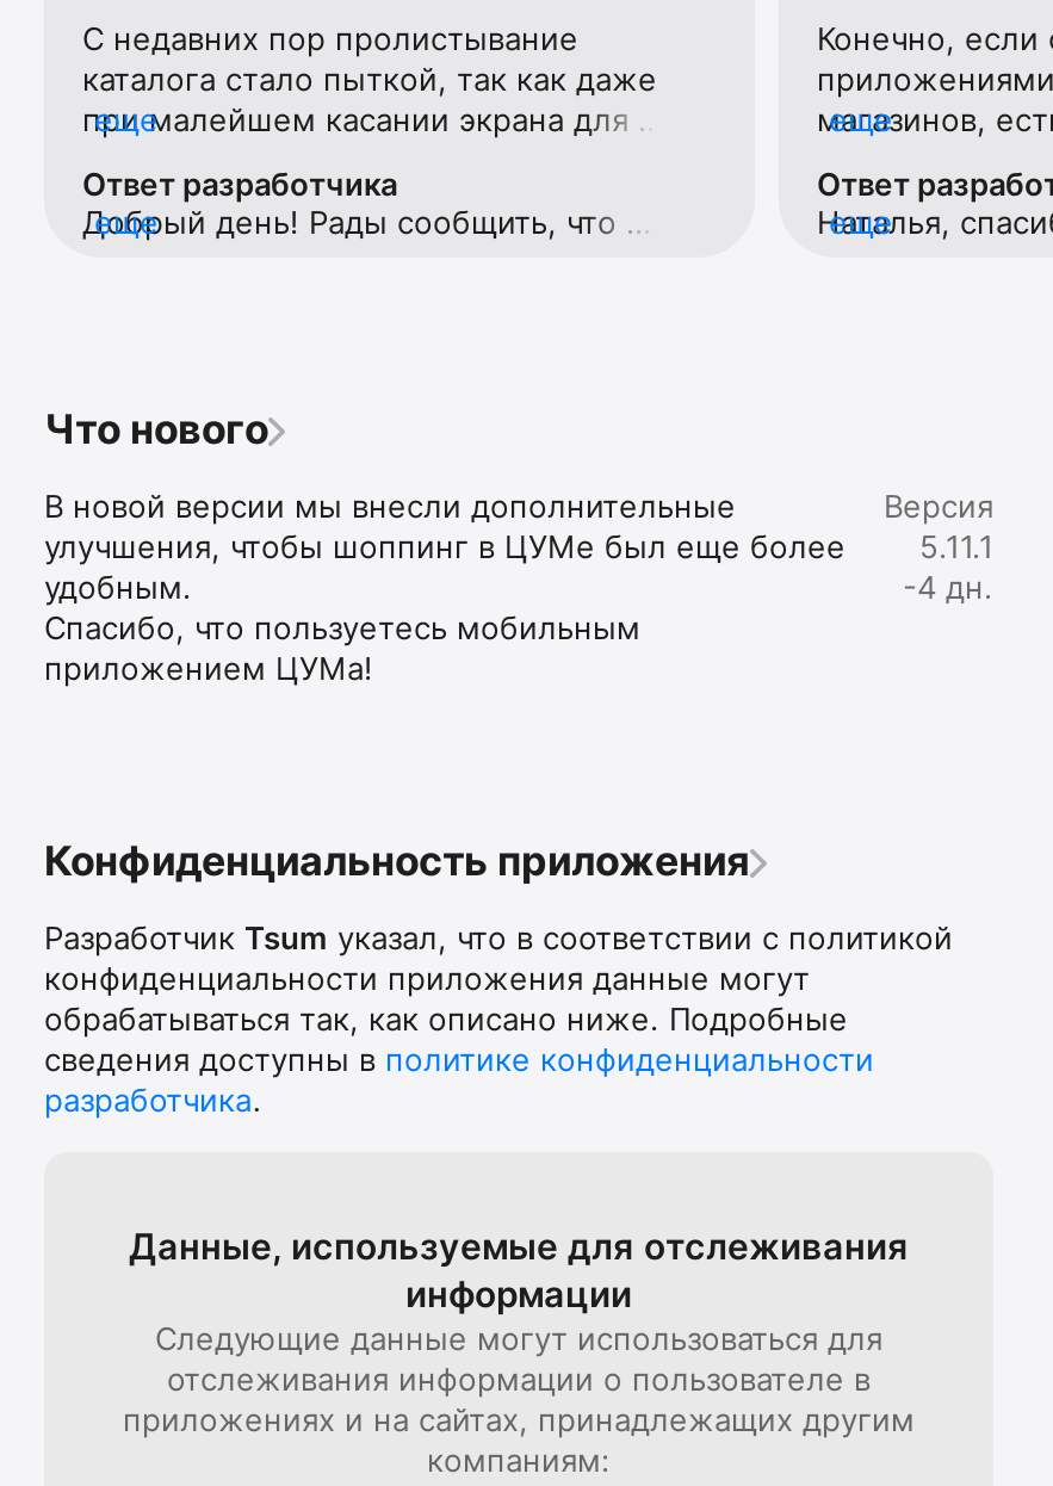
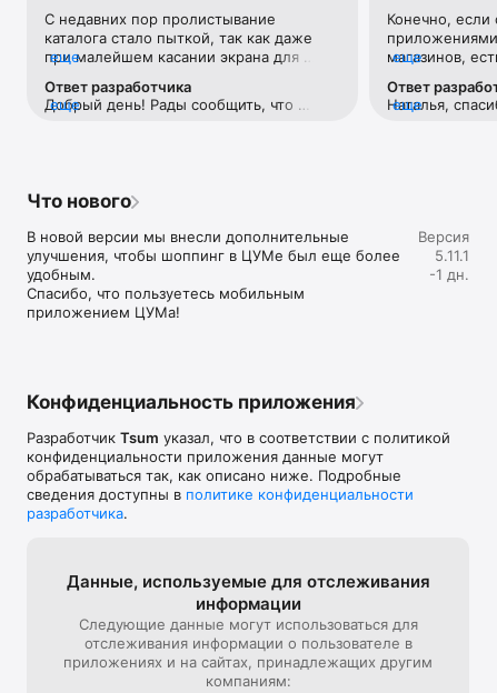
[903,568,993,606] -4 дн. -> [429,266,469,283] -1 дн.

